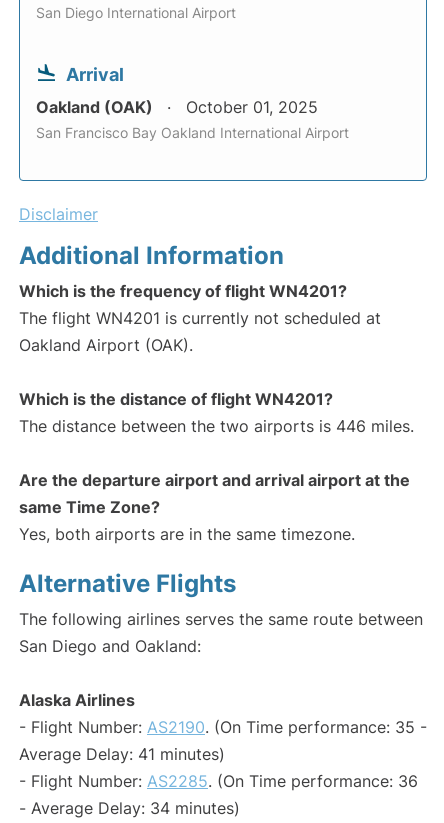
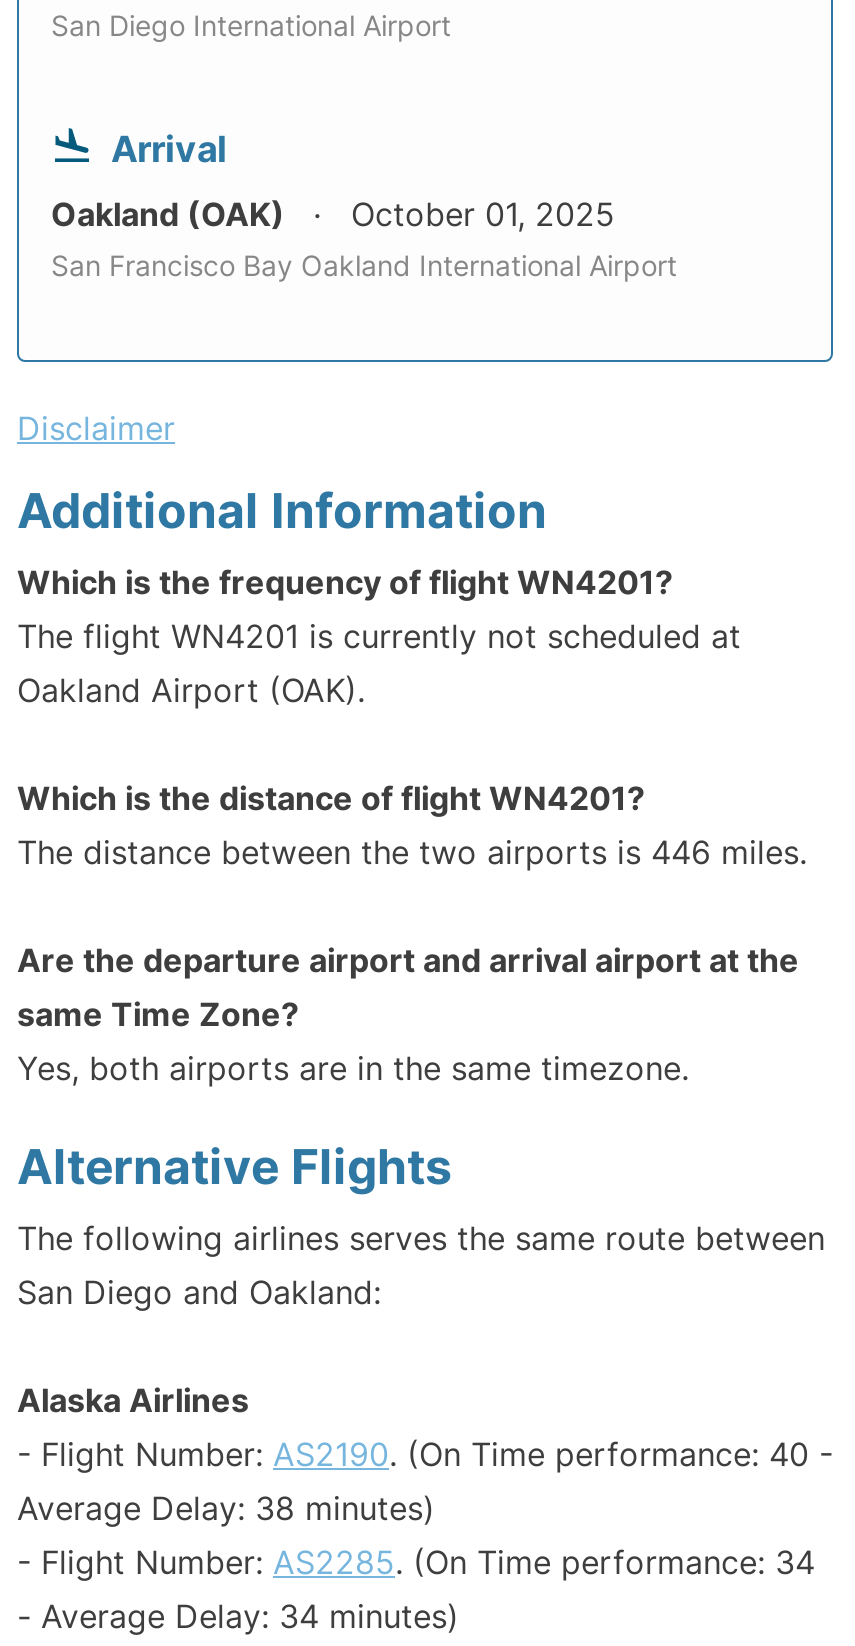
[19,717,427,737] - Flight Number: AS2190. (On Time performance: 35 - -> [17,1434,833,1474] - Flight Number: AS2190. (On Time performance: 40 -
[19,744,225,764] Average Delay: 41 minutes) -> [17,1488,435,1528] Average Delay: 38 minutes)
[19,771,418,791] - Flight Number: AS2285. (On Time performance: 36 -> [17,1542,815,1582] - Flight Number: AS2285. (On Time performance: 34

